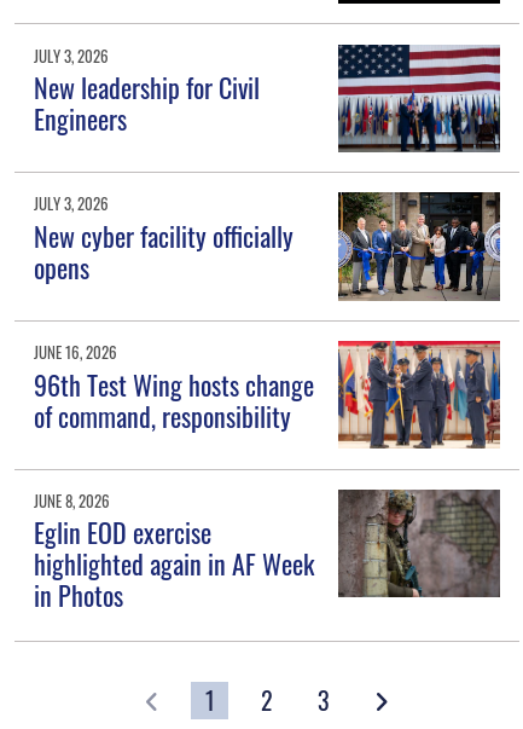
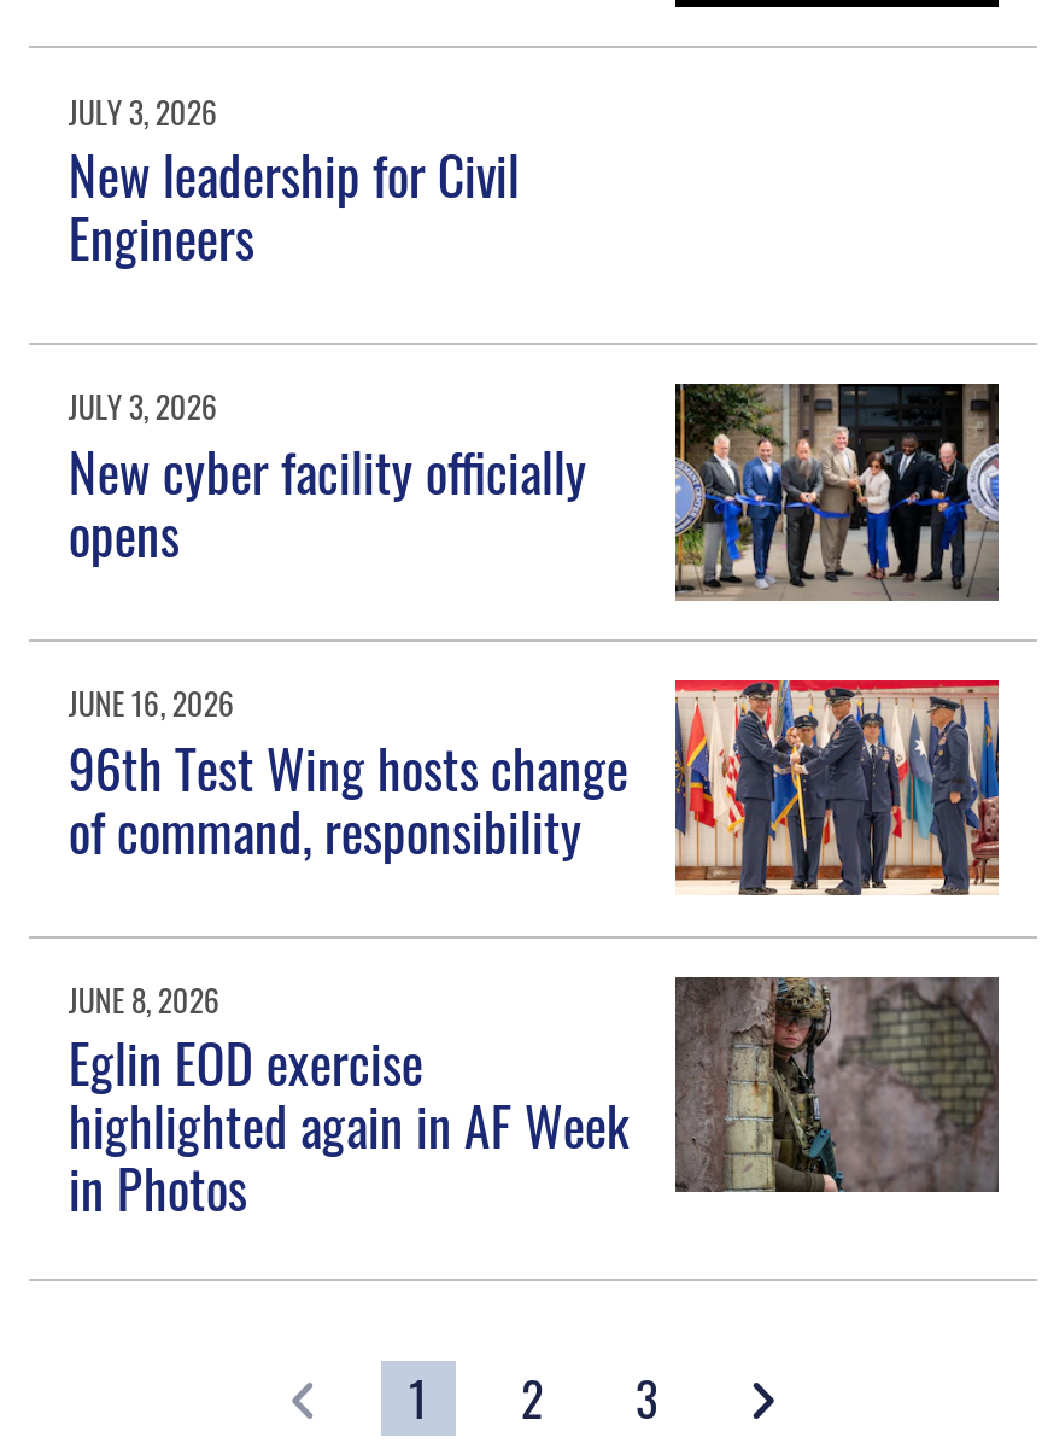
[337,44,501,154] [image] -> none

